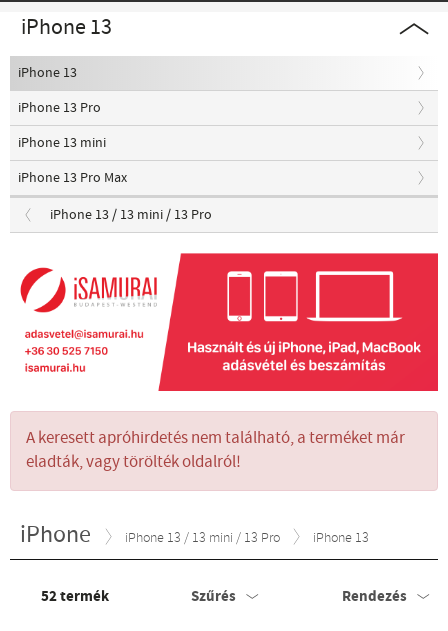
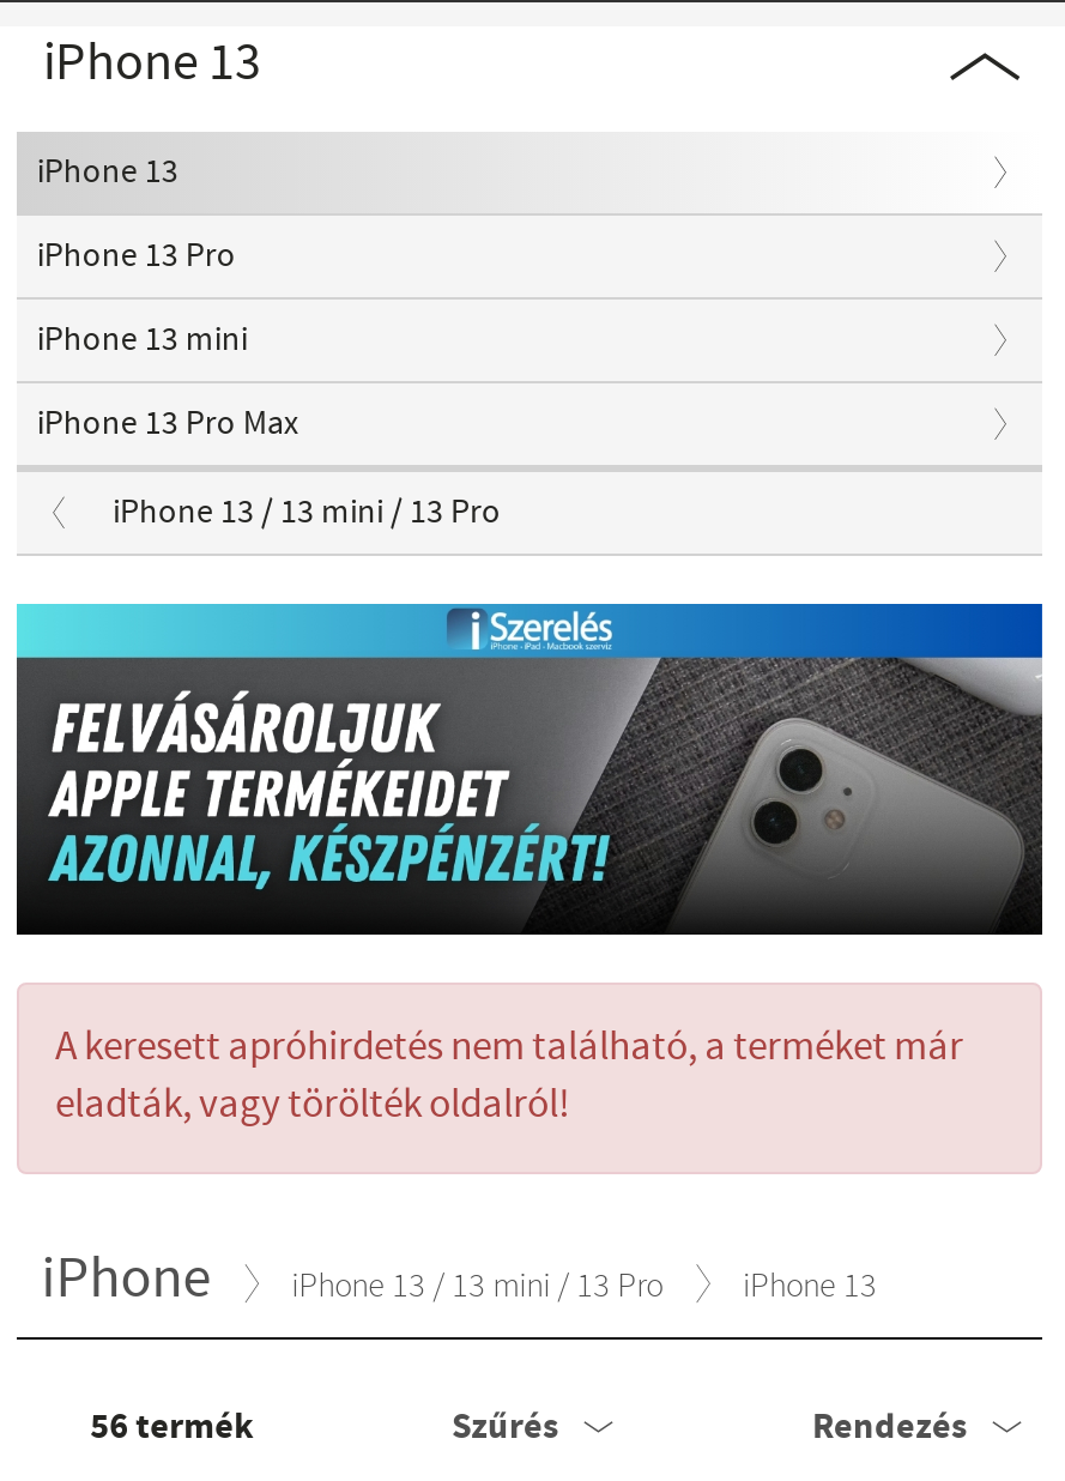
[10,252,439,392] [image] -> [14,602,1045,937] [image]
[41,586,109,607] 52 termék -> [90,1402,253,1452] 56 termék

